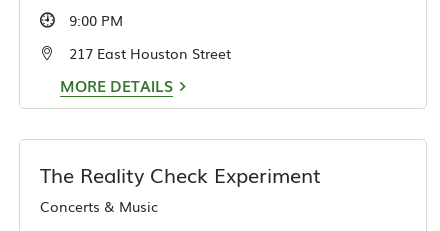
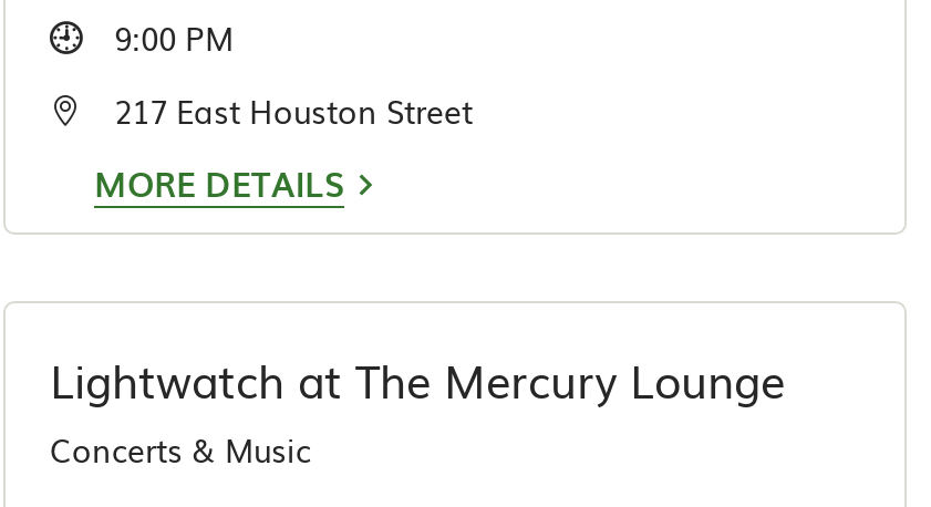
[40,159,321,189] The Reality Check Experiment -> [50,345,785,412] Lightwatch at The Mercury Lounge

